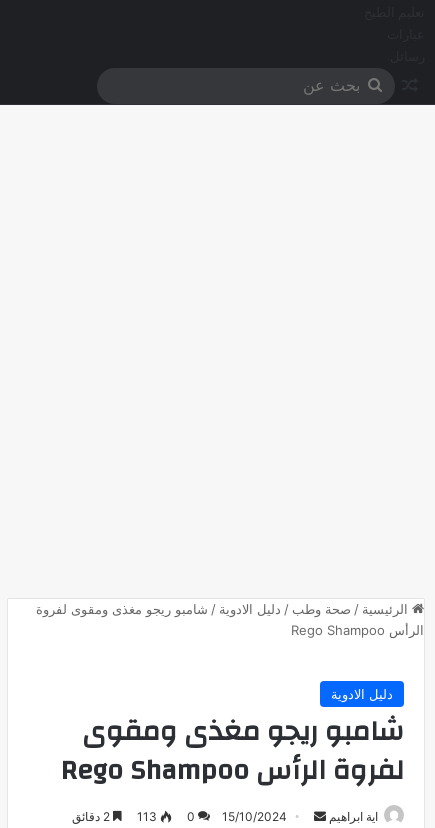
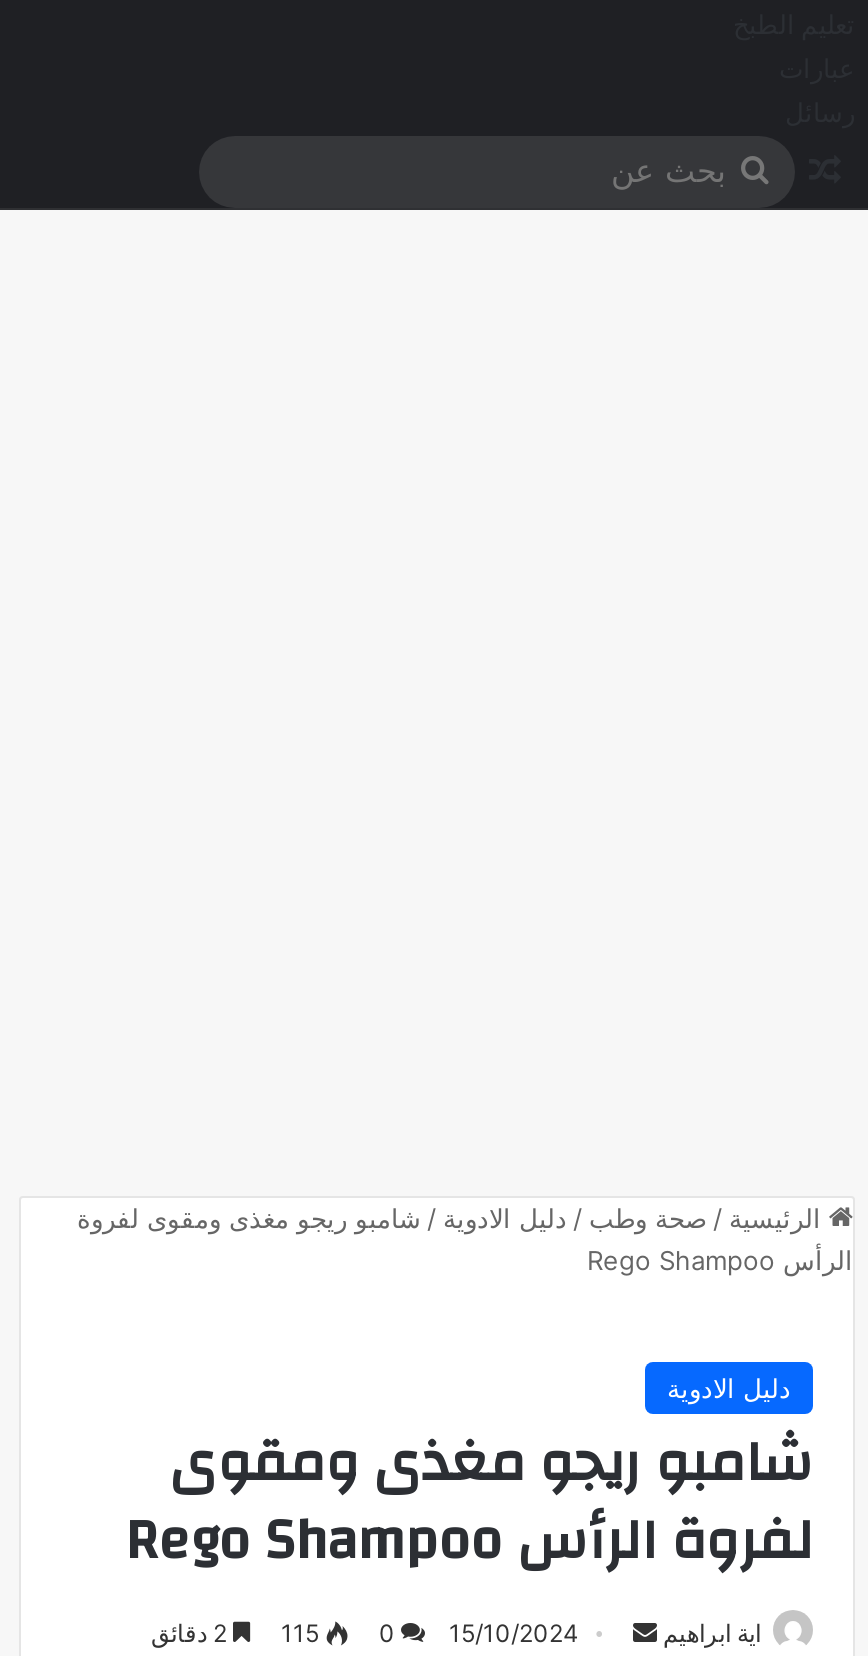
[137,809,157,824] 113 -> [281,1618,319,1648] 115

